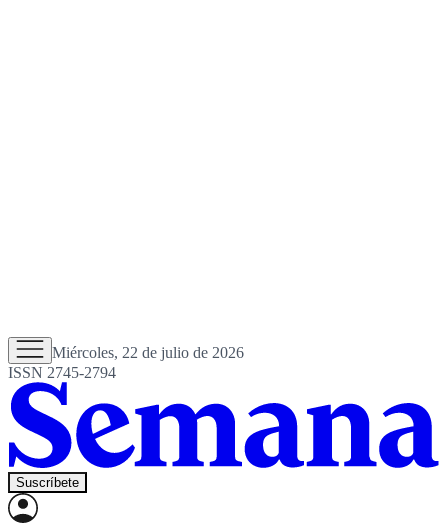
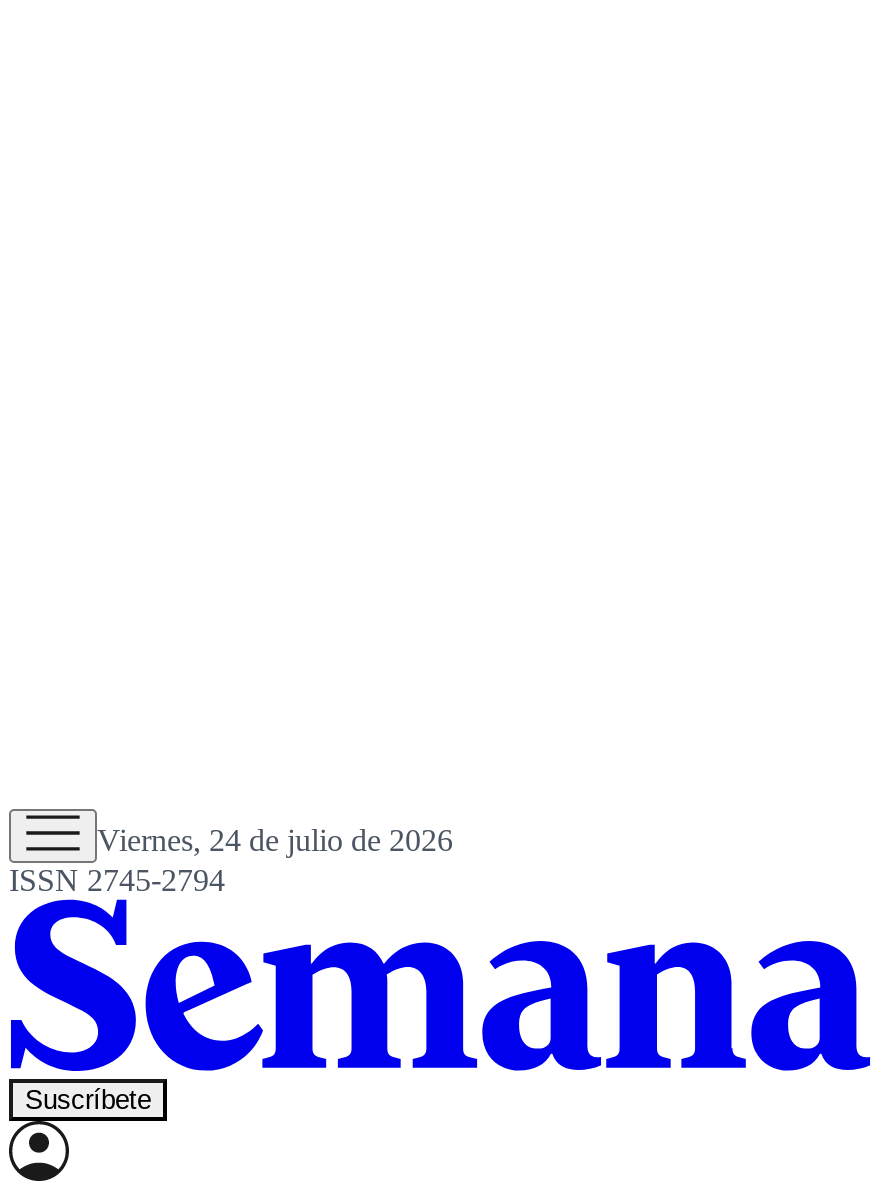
[52,344,244,361] Miércoles, 22 de julio de 2026 -> [97,823,453,857] Viernes, 24 de julio de 2026

